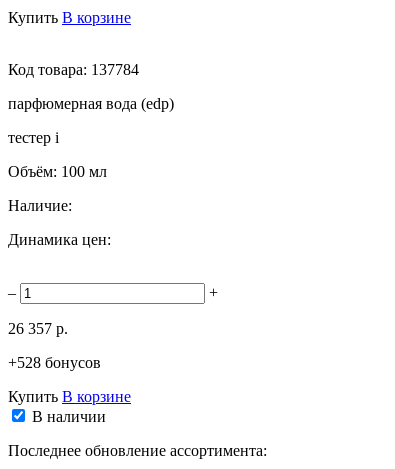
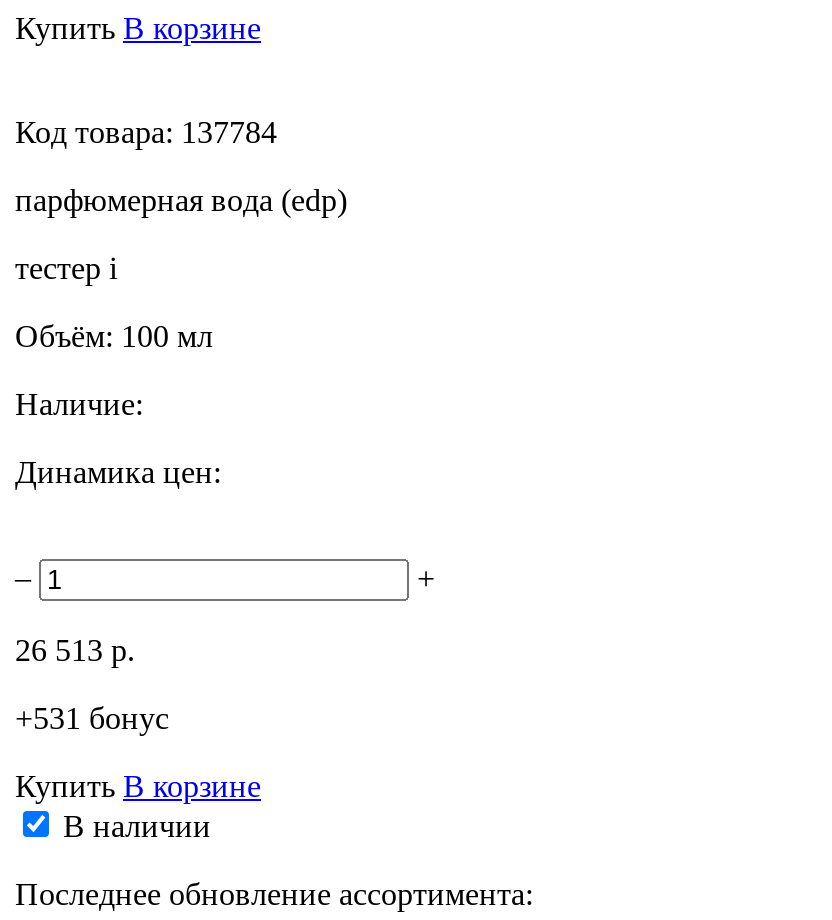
[8,319,68,336] 26 357 р. -> [15,632,135,666] 26 513 р.
[8,353,101,370] +528 бонусов -> [15,700,169,734] +531 бонус

